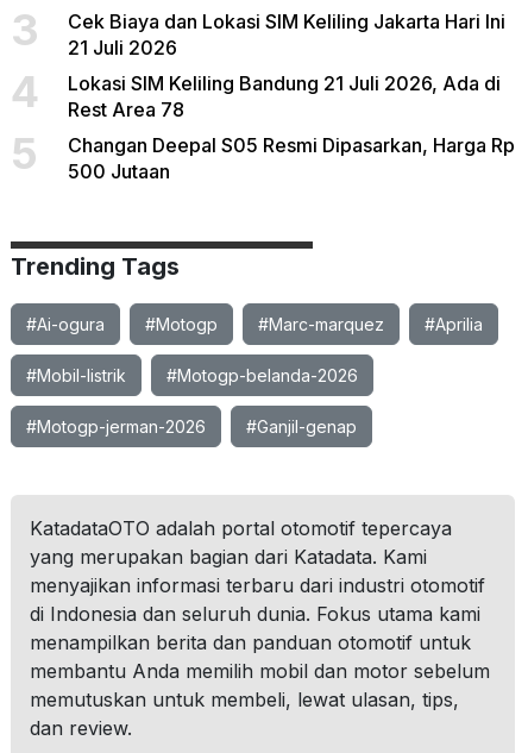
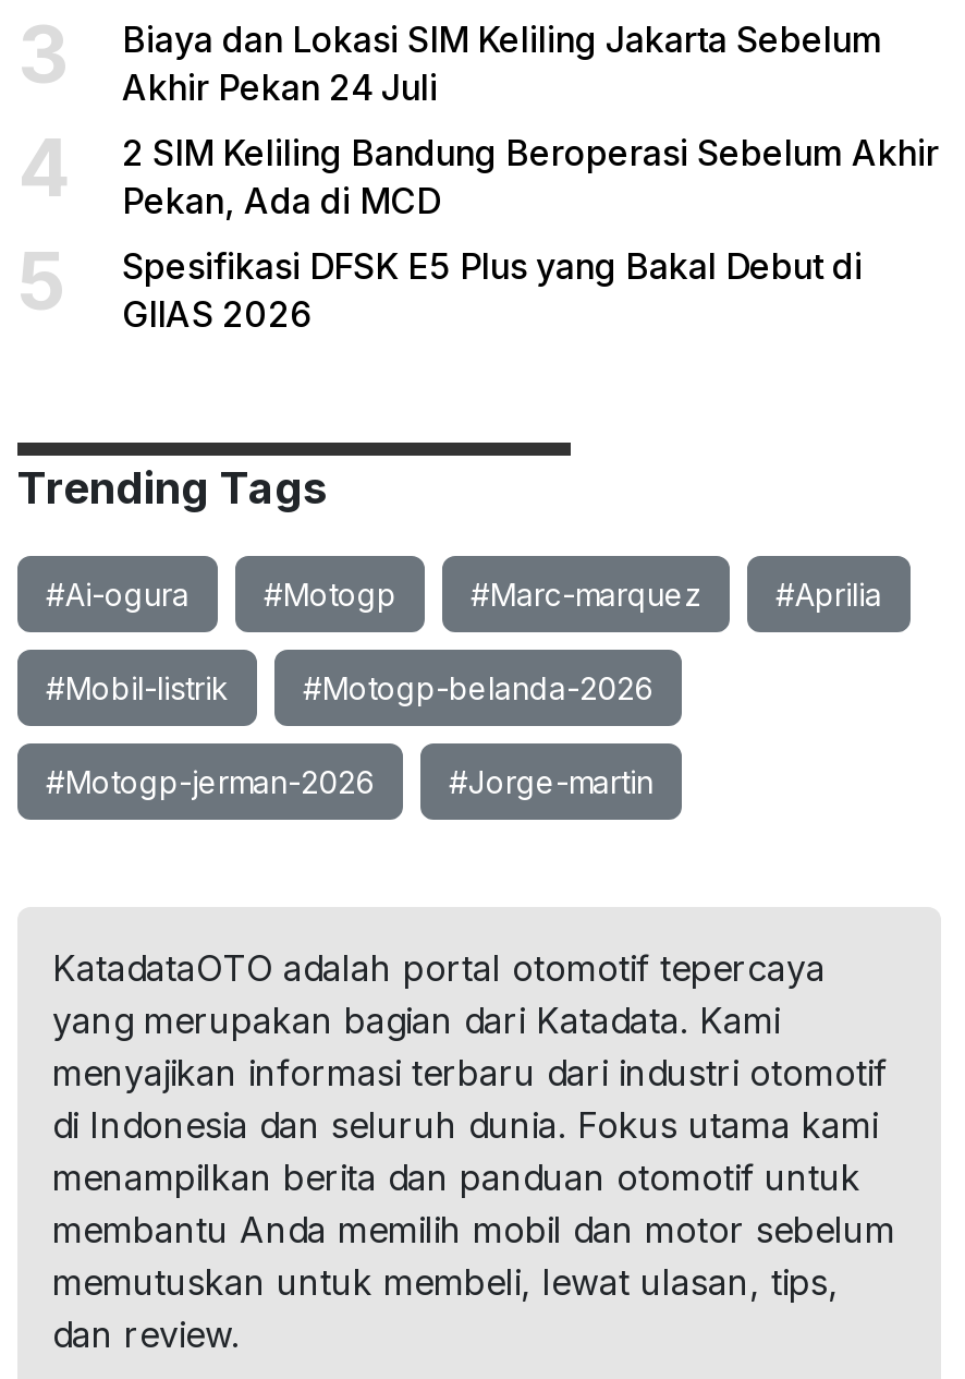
[68,10,505,59] Cek Biaya dan Lokasi SIM Keliling Jakarta Hari Ini | 21 Juli 2026 -> [122,17,882,109] Biaya dan Lokasi SIM Keliling Jakarta Sebelum | Akhir Pekan 24 Juli
[68,71,501,121] Lokasi SIM Keliling Bandung 21 Juli 2026, Ada di | Rest Area 78 -> [122,131,939,222] 2 SIM Keliling Bandung Beroperasi Sebelum Akhir | Pekan, Ada di MCD
[68,133,515,183] Changan Deepal S05 Resmi Dipasarkan, Harga Rp | 500 Jutaan -> [122,244,863,336] Spesifikasi DFSK E5 Plus yang Bakal Debut di | GIIAS 2026
[246,416,357,437] #Ganjil-genap -> [449,763,653,800] #Jorge-martin

